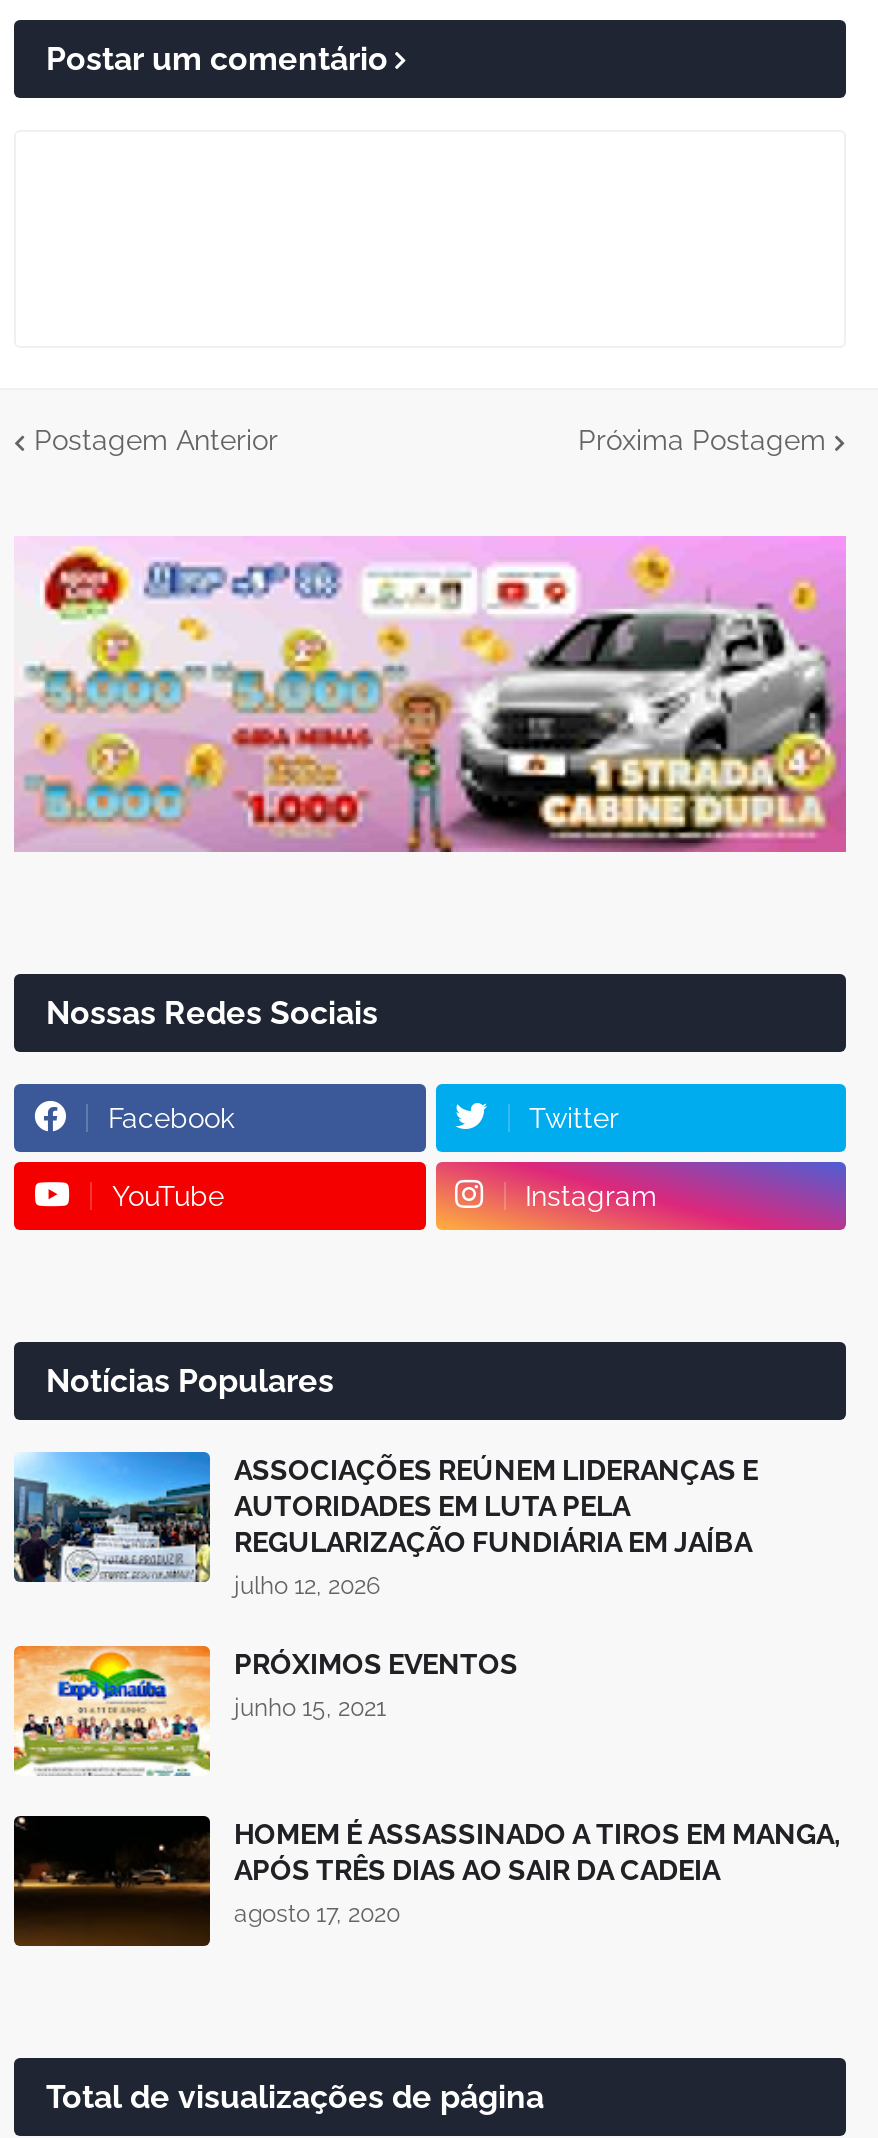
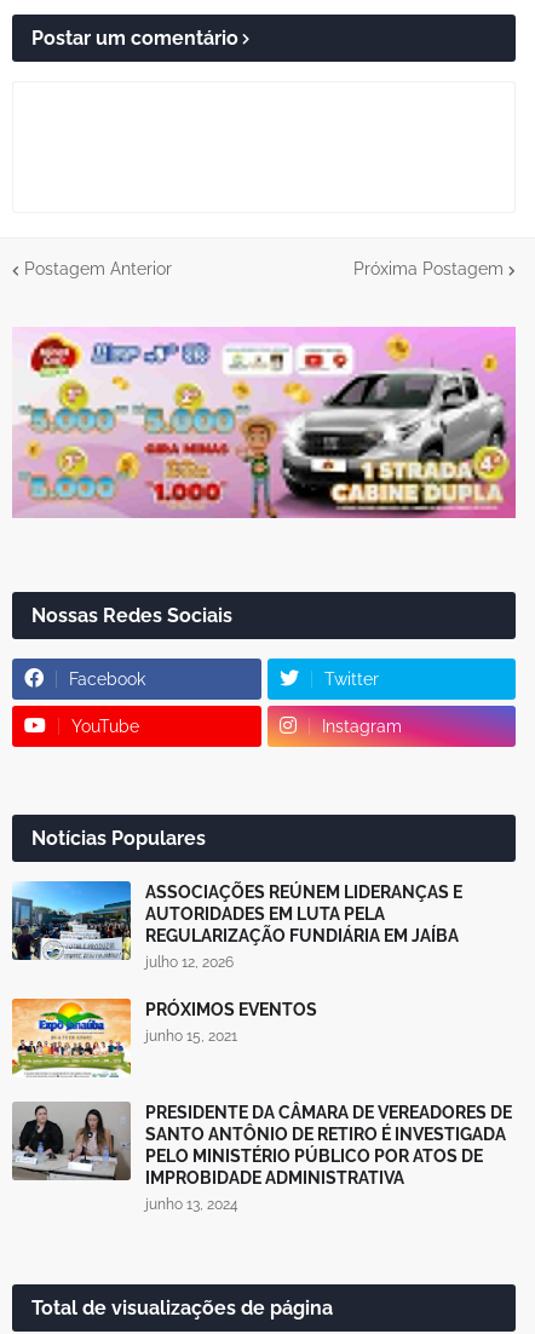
[12,1814,840,1948] [image] | HOMEM É ASSASSINADO A TIROS EM MANGA, | APÓS TRÊS DIAS AO SAIR DA CADEIA | agosto 17, 2020 -> [12,1102,512,1213] [image] | PRESIDENTE DA CÂMARA DE VEREADORES DE | SANTO ANTÔNIO DE RETIRO É INVESTIGADA | PELO MINISTÉRIO PÚBLICO POR ATOS DE | IMPROBIDADE ADMINISTRATIVA | junho 13, 2024

